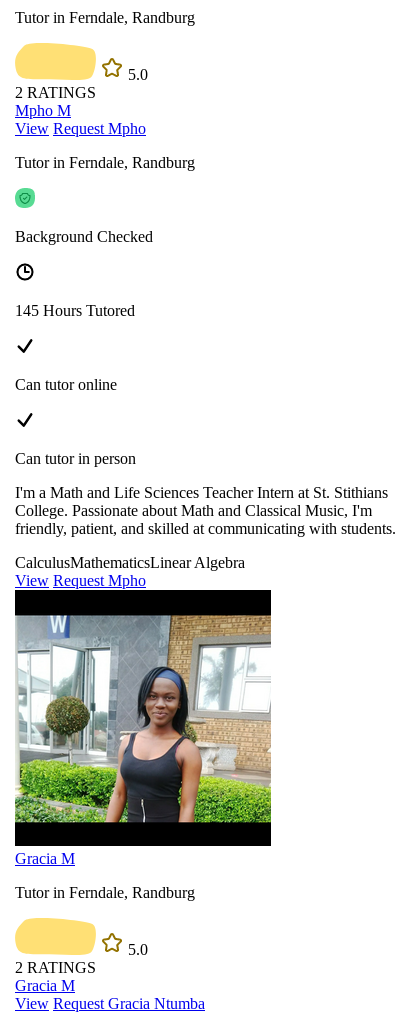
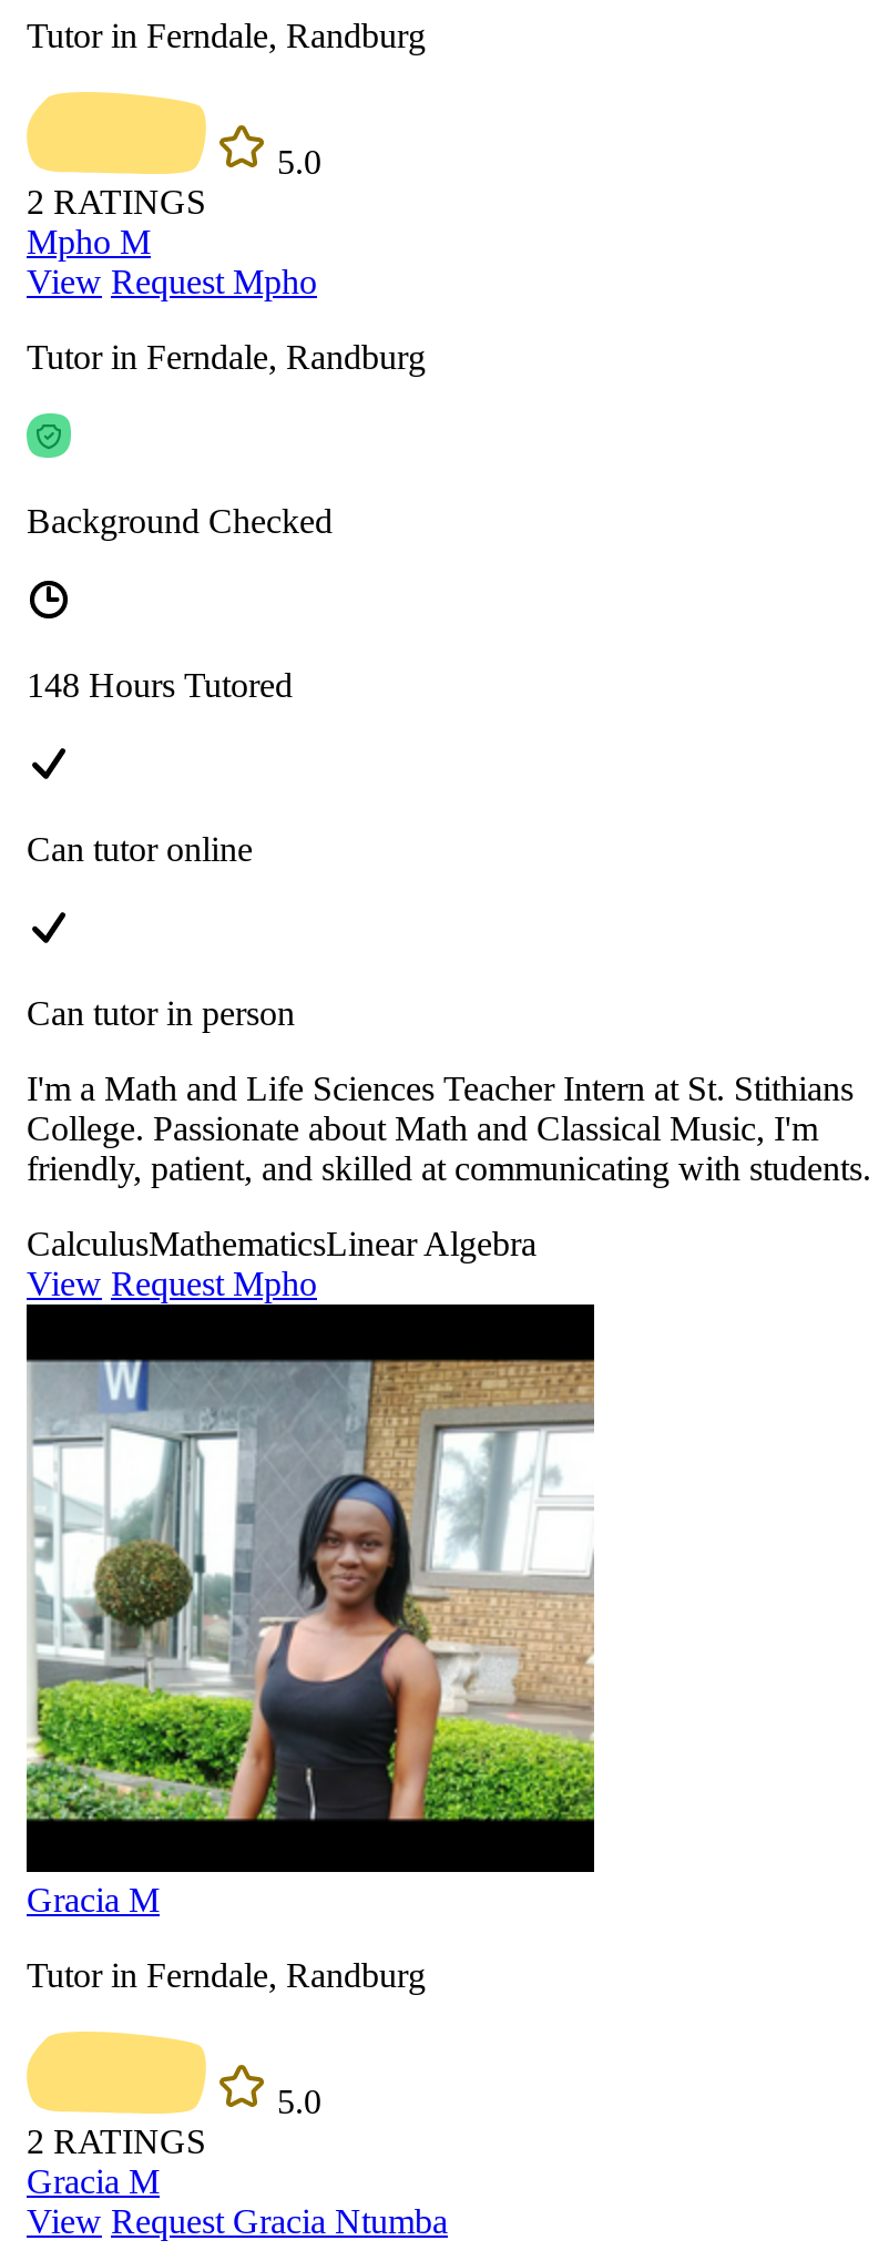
[15,302,135,319] 145 Hours Tutored -> [27,666,293,703] 148 Hours Tutored

